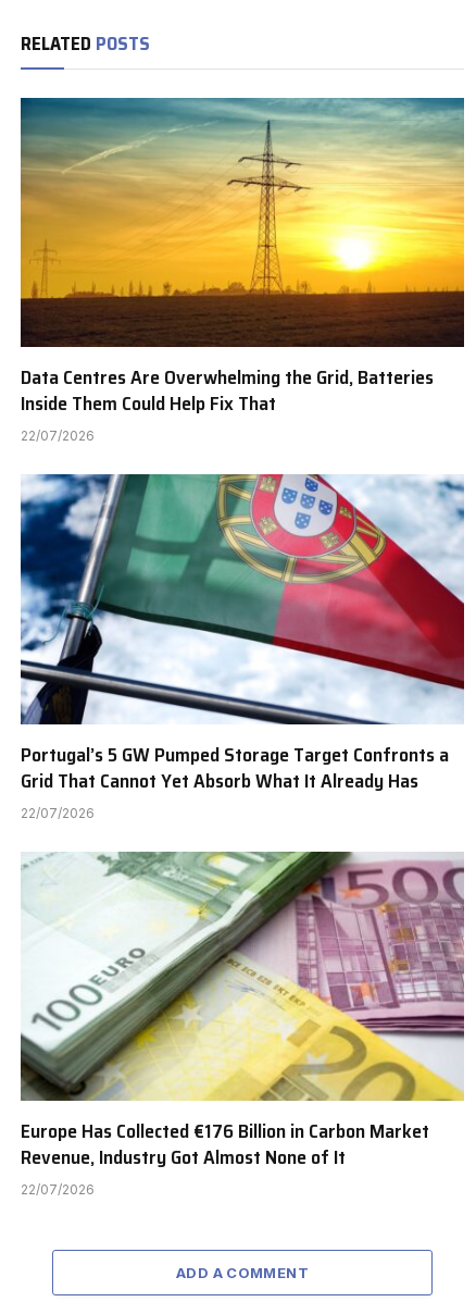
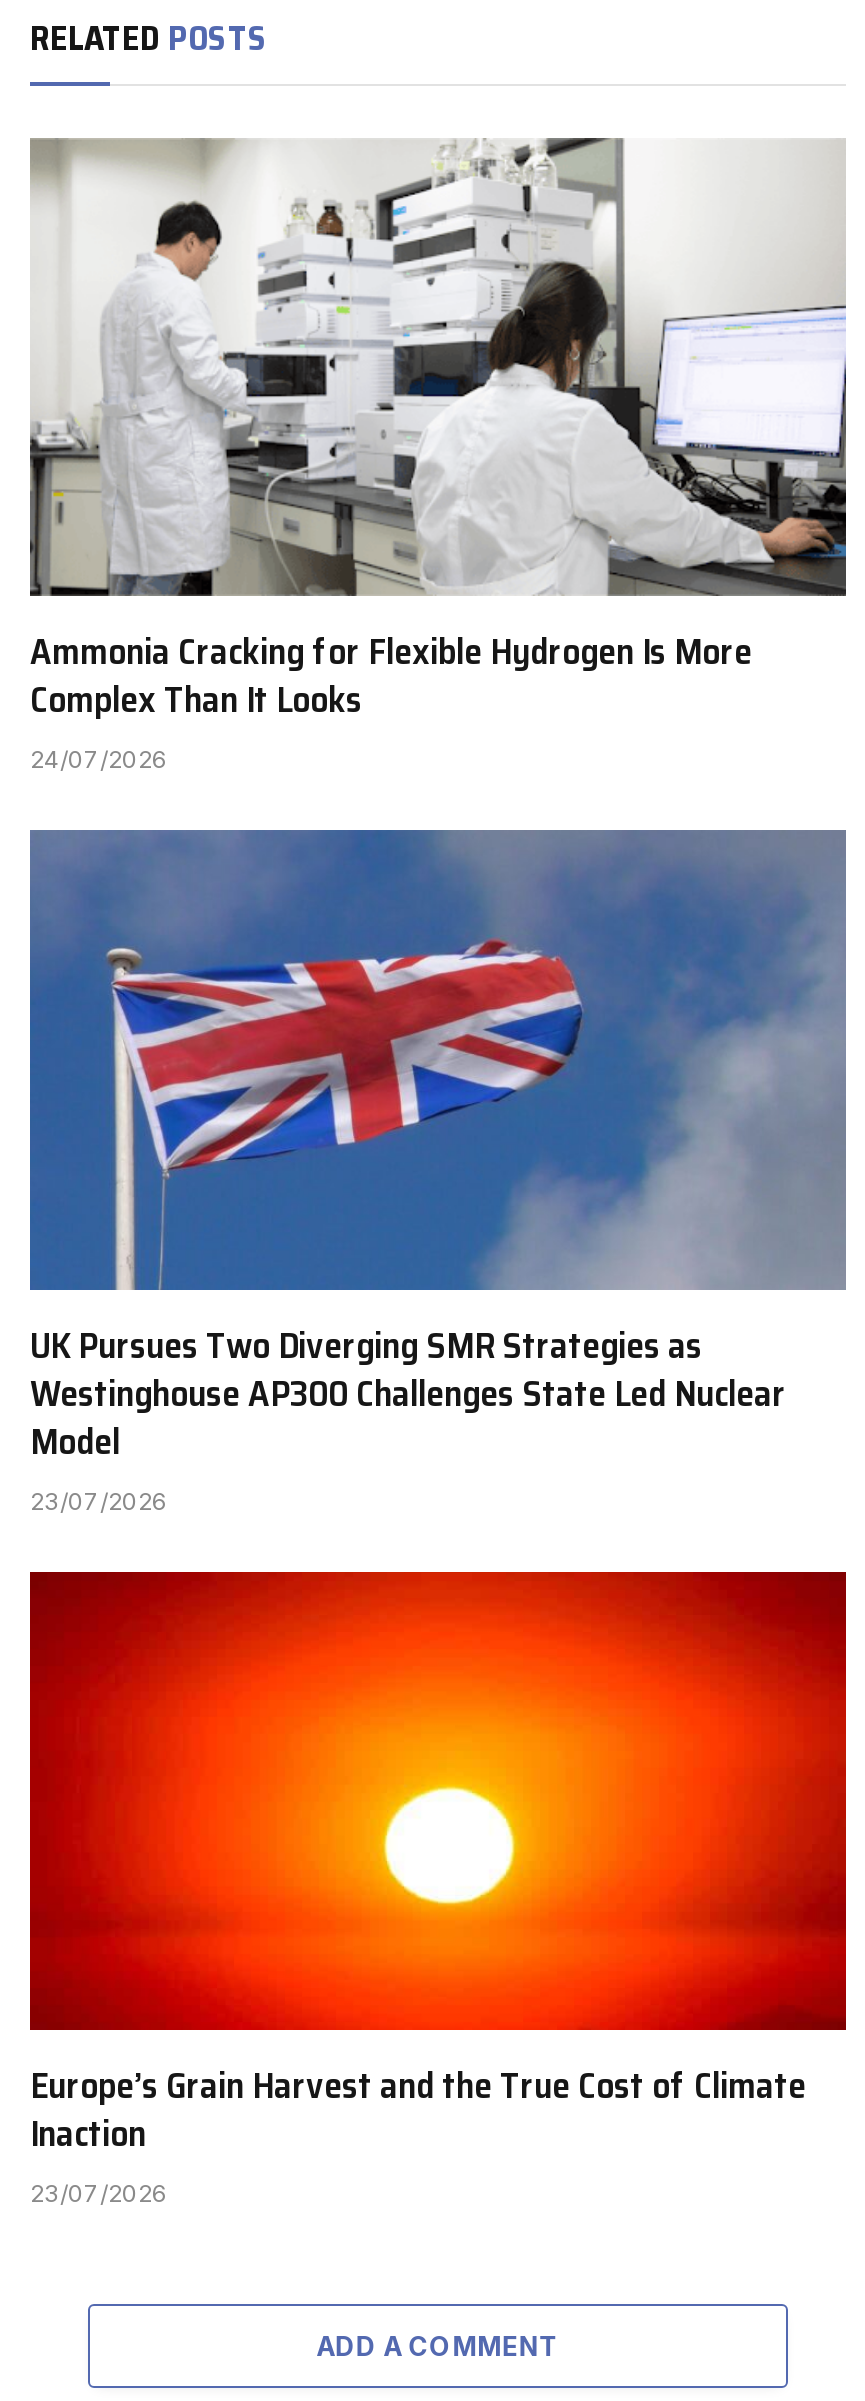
[20,97,465,444] [image] | Data Centres Are Overwhelming the Grid, Batteries | Inside Them Could Help Fix That | 22/07/2026 -> [28,136,848,774] [image] | Ammonia Cracking for Flexible Hydrogen Is More | Complex Than It Looks | 24/07/2026
[20,473,465,821] [image] | Portugal’s 5 GW Pumped Storage Target Confronts a | Grid That Cannot Yet Absorb What It Already Has | 22/07/2026 -> [28,828,848,1515] [image] | UK Pursues Two Diverging SMR Strategies as | Westinghouse AP300 Challenges State Led Nuclear | Model | 23/07/2026
[20,851,465,1198] [image] | Europe Has Collected €176 Billion in Carbon Market | Revenue, Industry Got Almost None of It | 22/07/2026 -> [28,1570,848,2208] [image] | Europe’s Grain Harvest and the True Cost of Climate | Inaction | 23/07/2026

